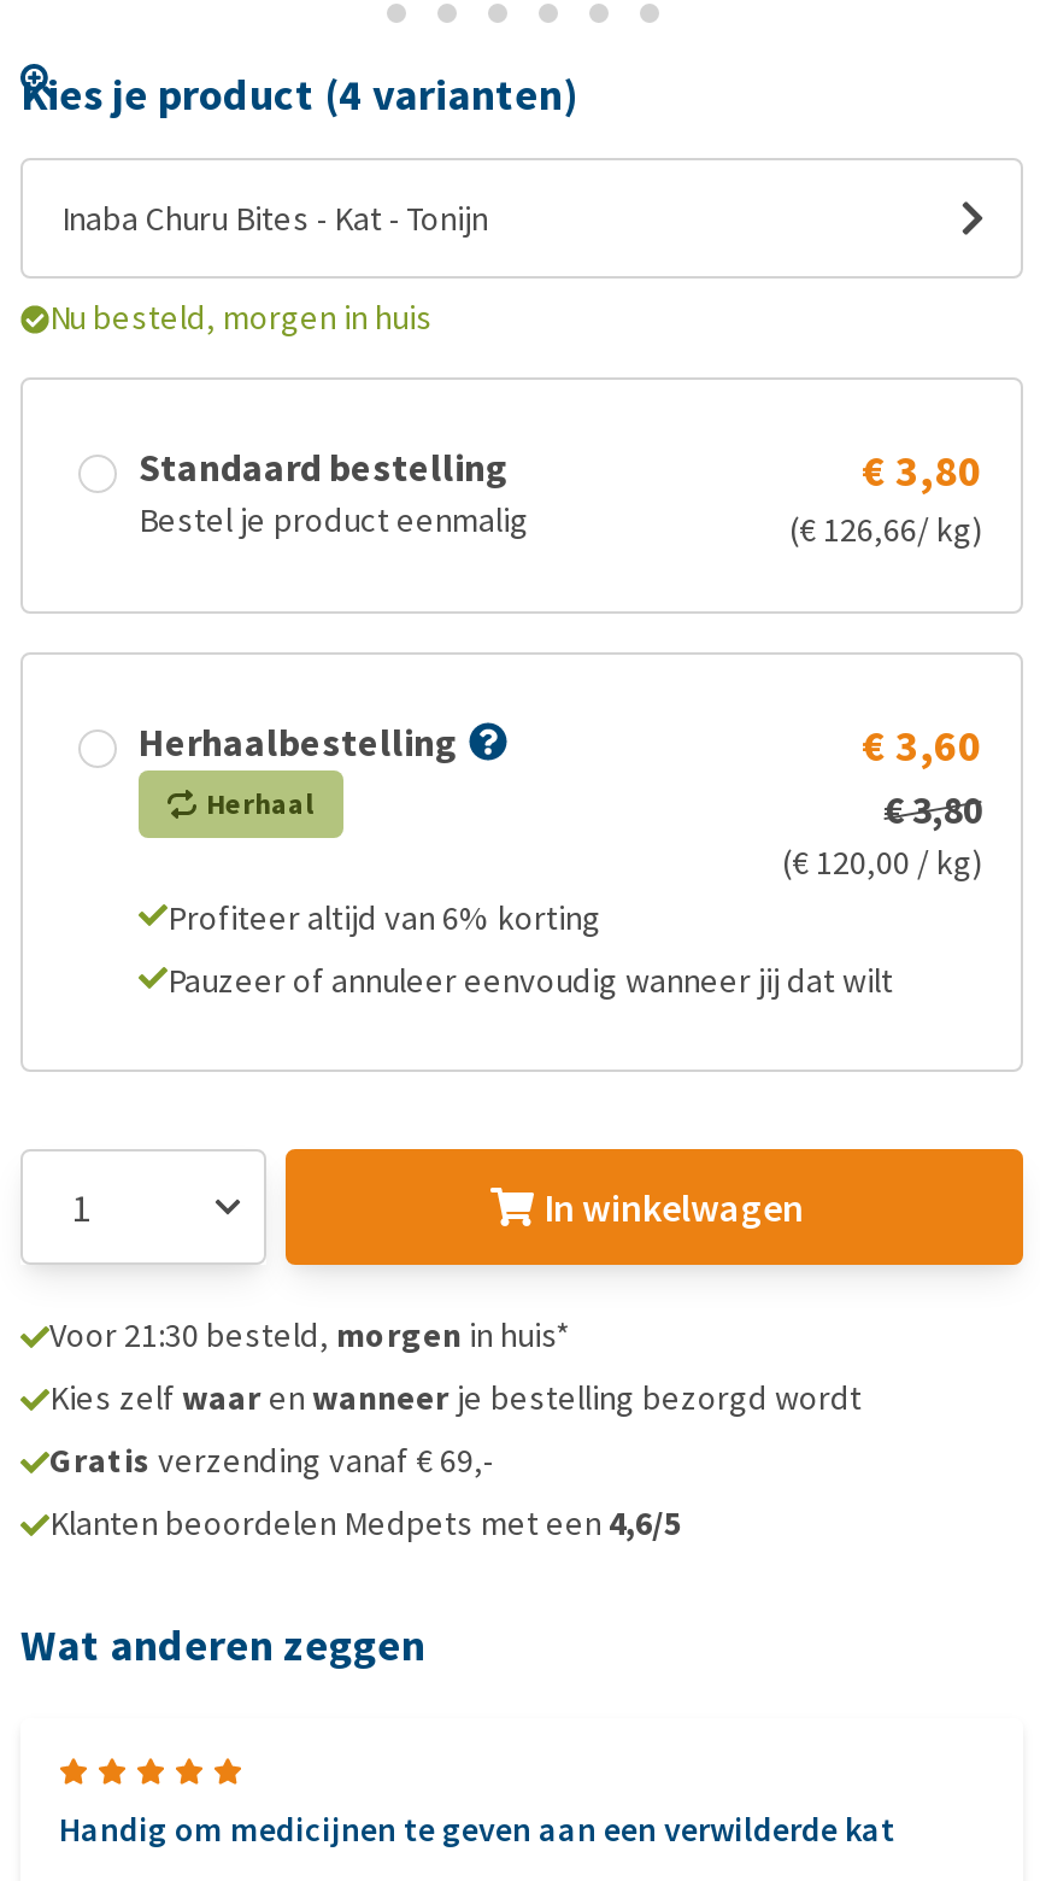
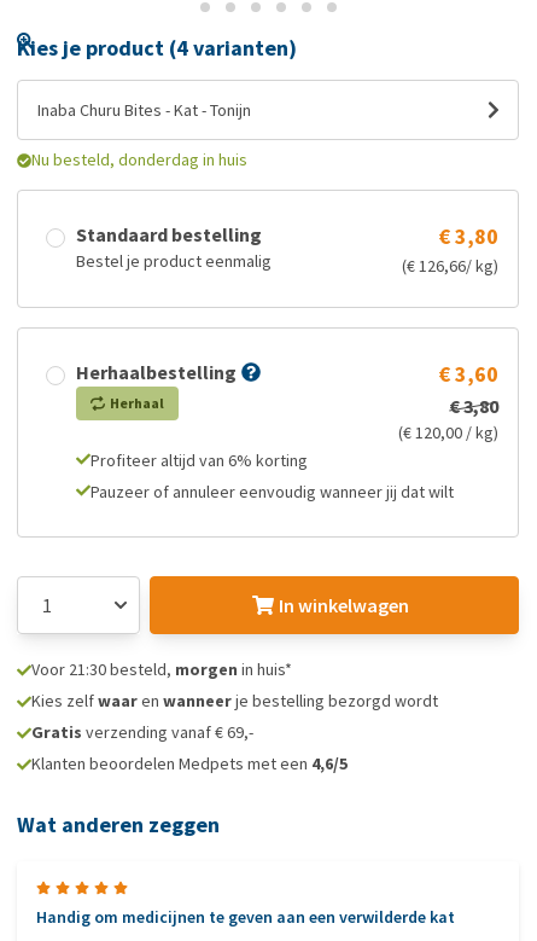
[49,295,433,339] Nu besteld, morgen in huis -> [31,149,247,170] Nu besteld, donderdag in huis

